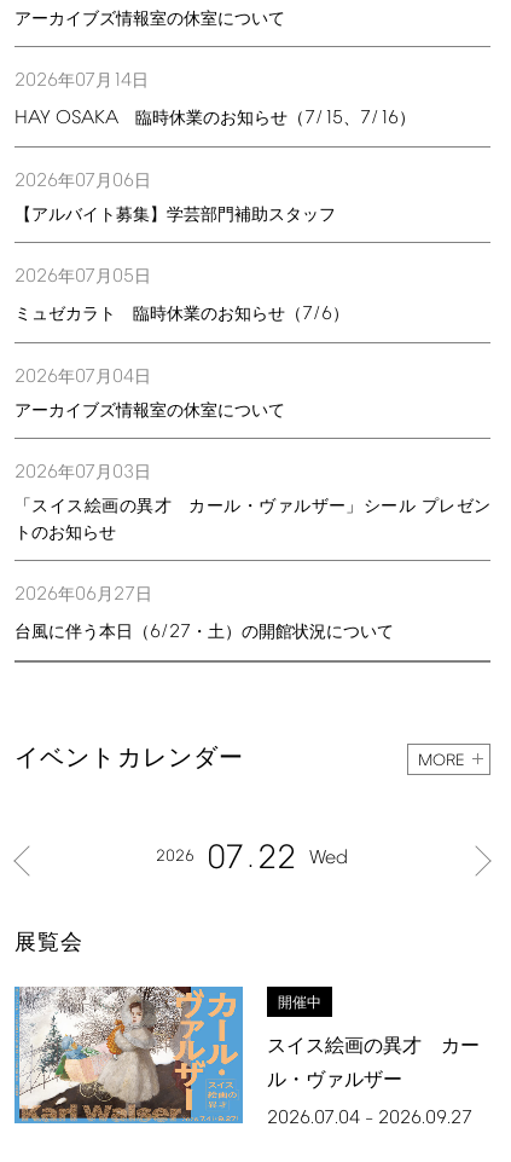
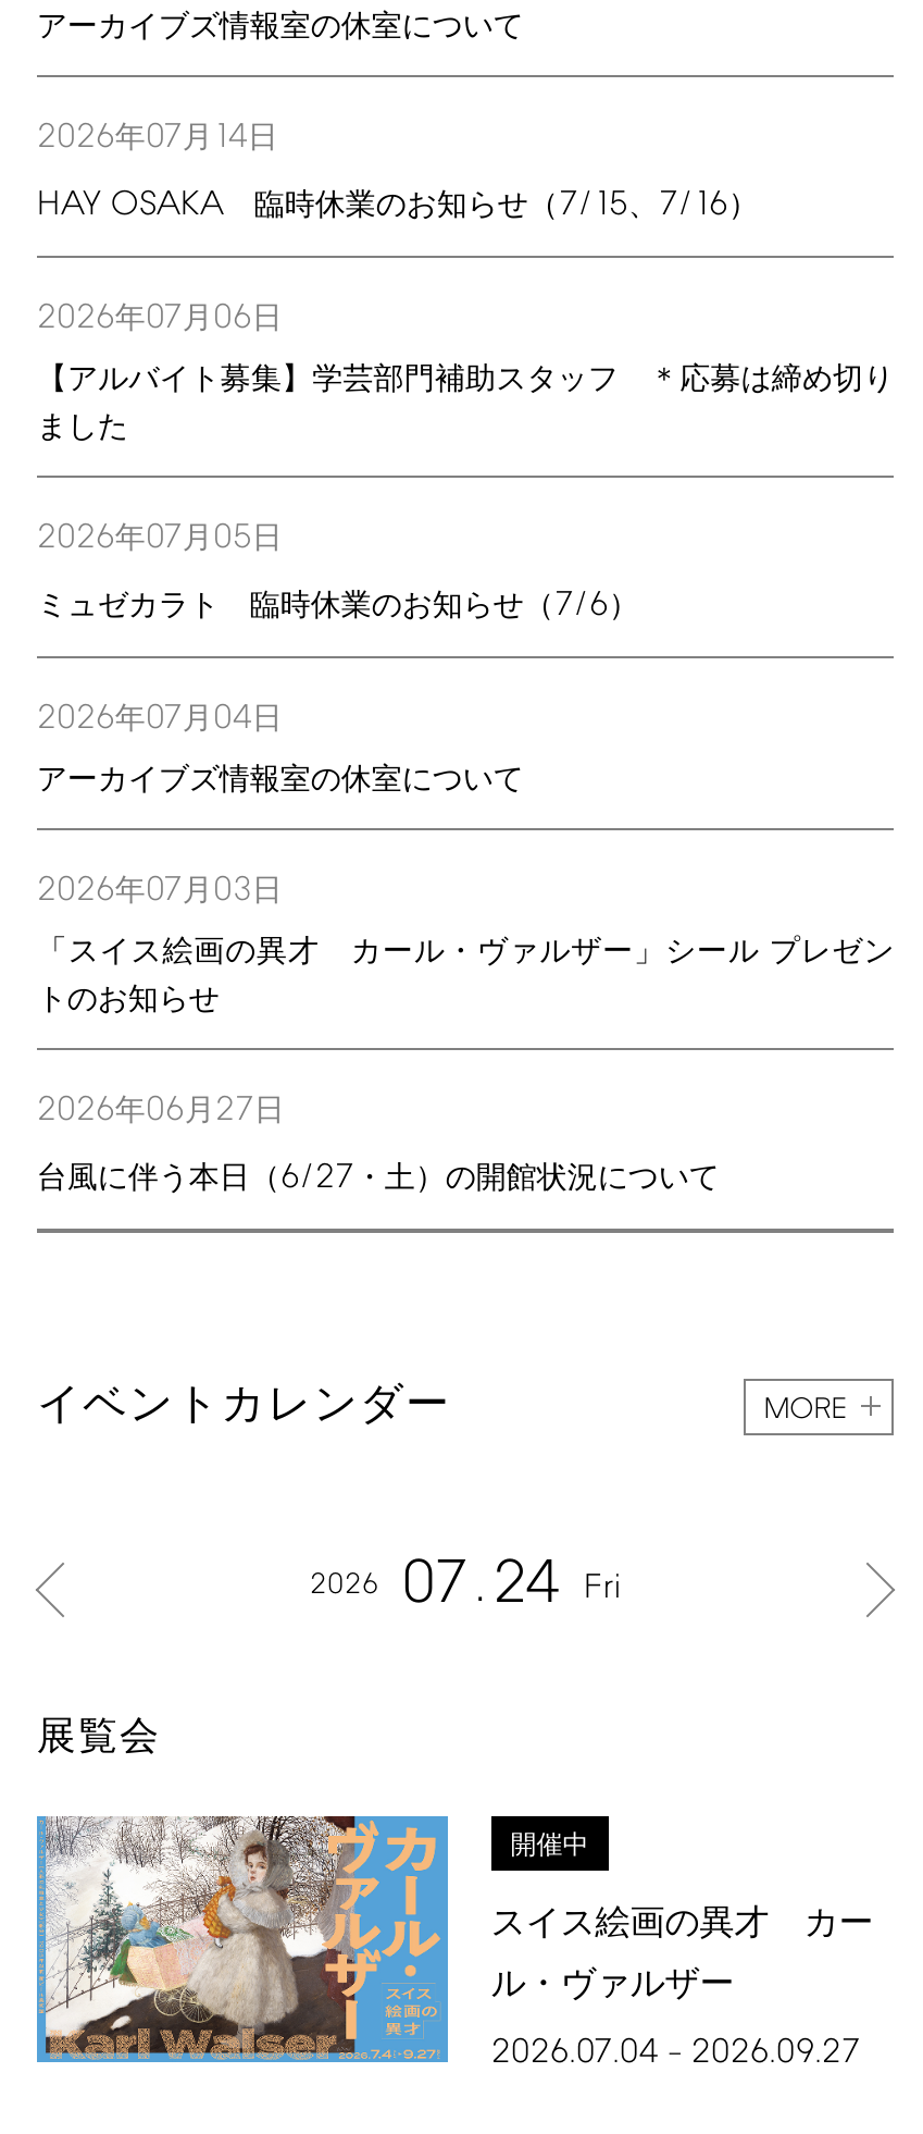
[14,205,336,226] 【アルバイト募集】学芸部門補助スタッフ -> [37,362,894,447] 【アルバイト募集】学芸部門補助スタッフ ＊応募は締め切り | ました
[207,839,348,878] 07 22 | Wed -> [401,1551,621,1623] 07 24 | Fri

